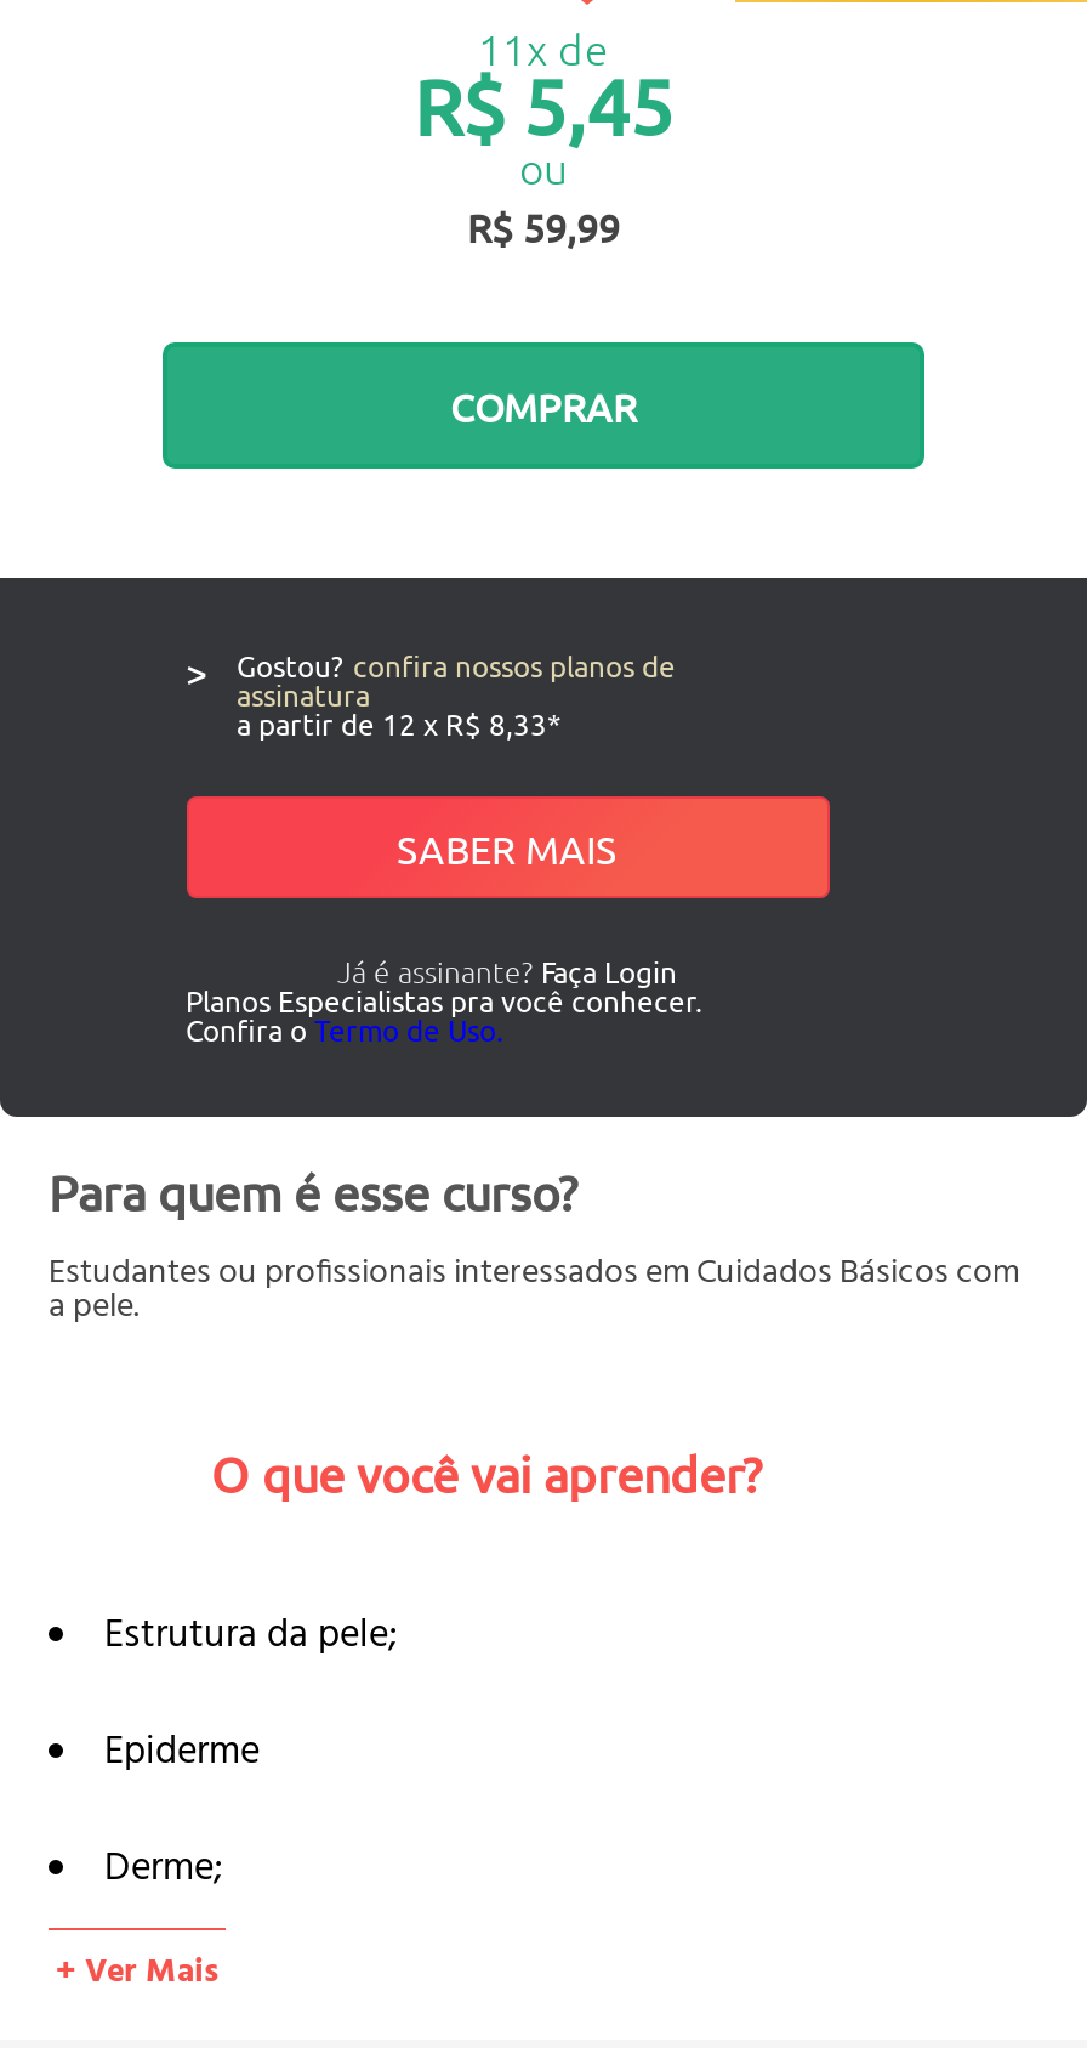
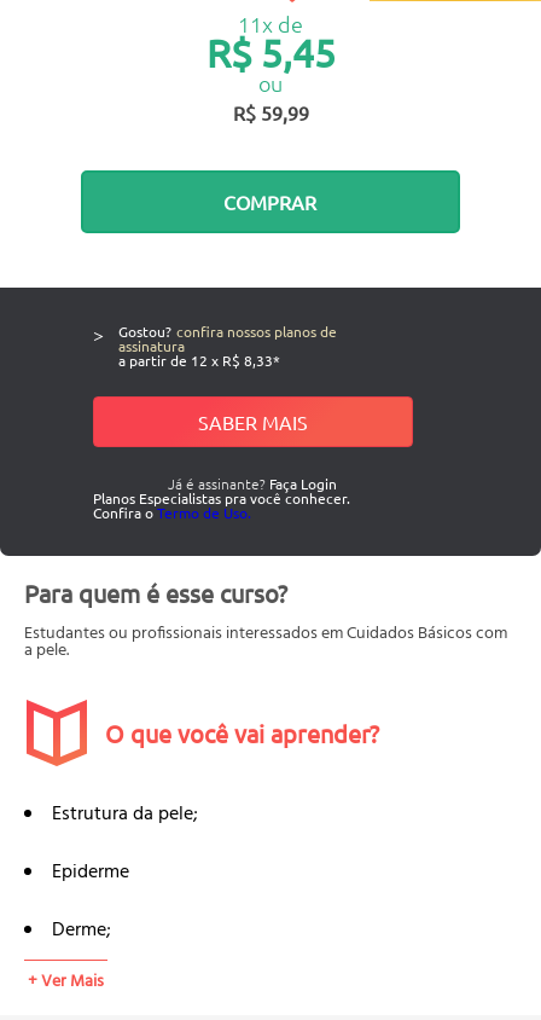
none -> [25,699,88,767] [image]

